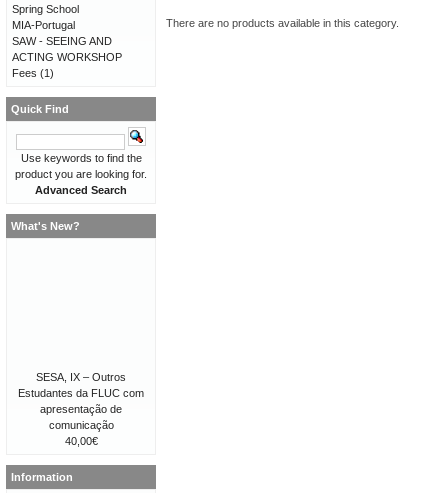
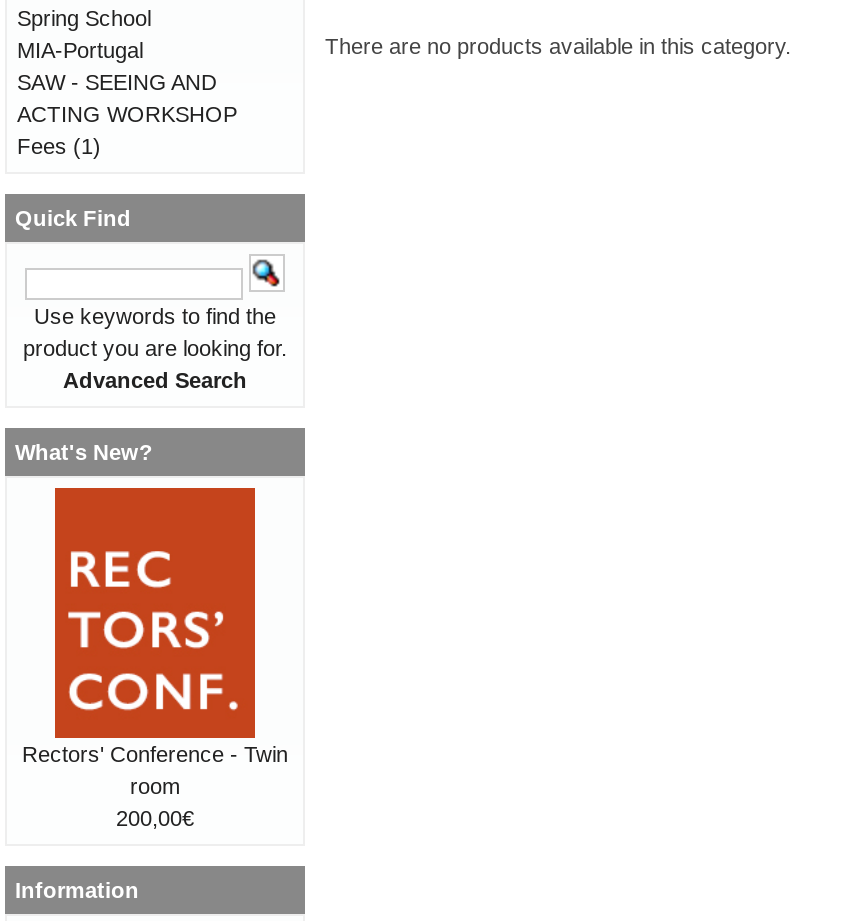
none -> [53,486,257,664] [image]
[18,371,144,447] SESA, IX – Outros | Estudantes da FLUC com | apresentação de | comunicação | 40,00€ -> [22,742,288,830] Rectors' Conference - Twin | room | 200,00€

